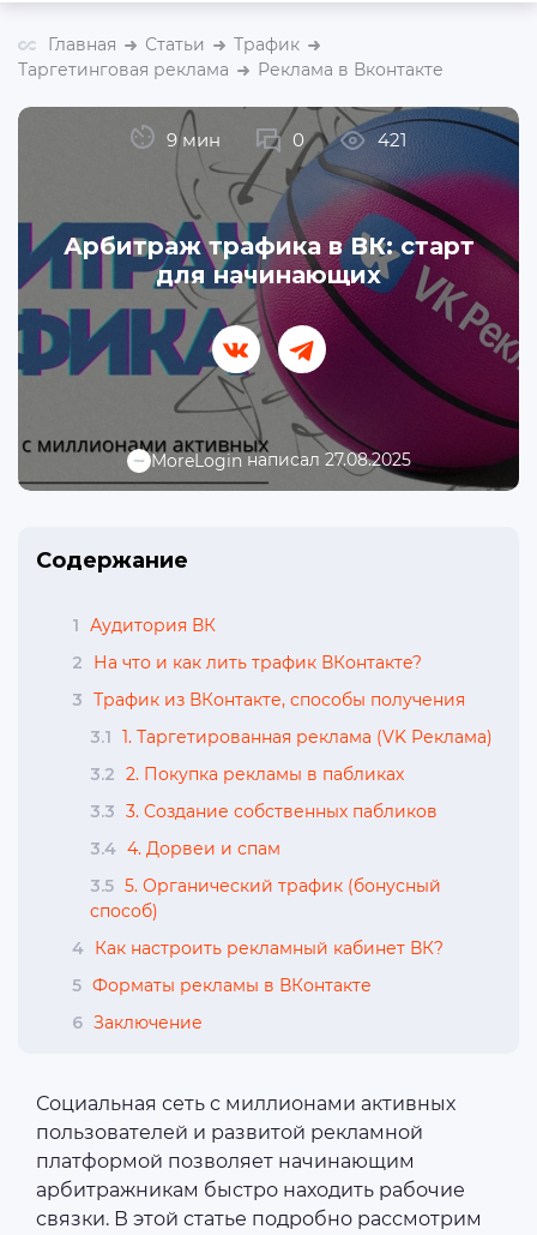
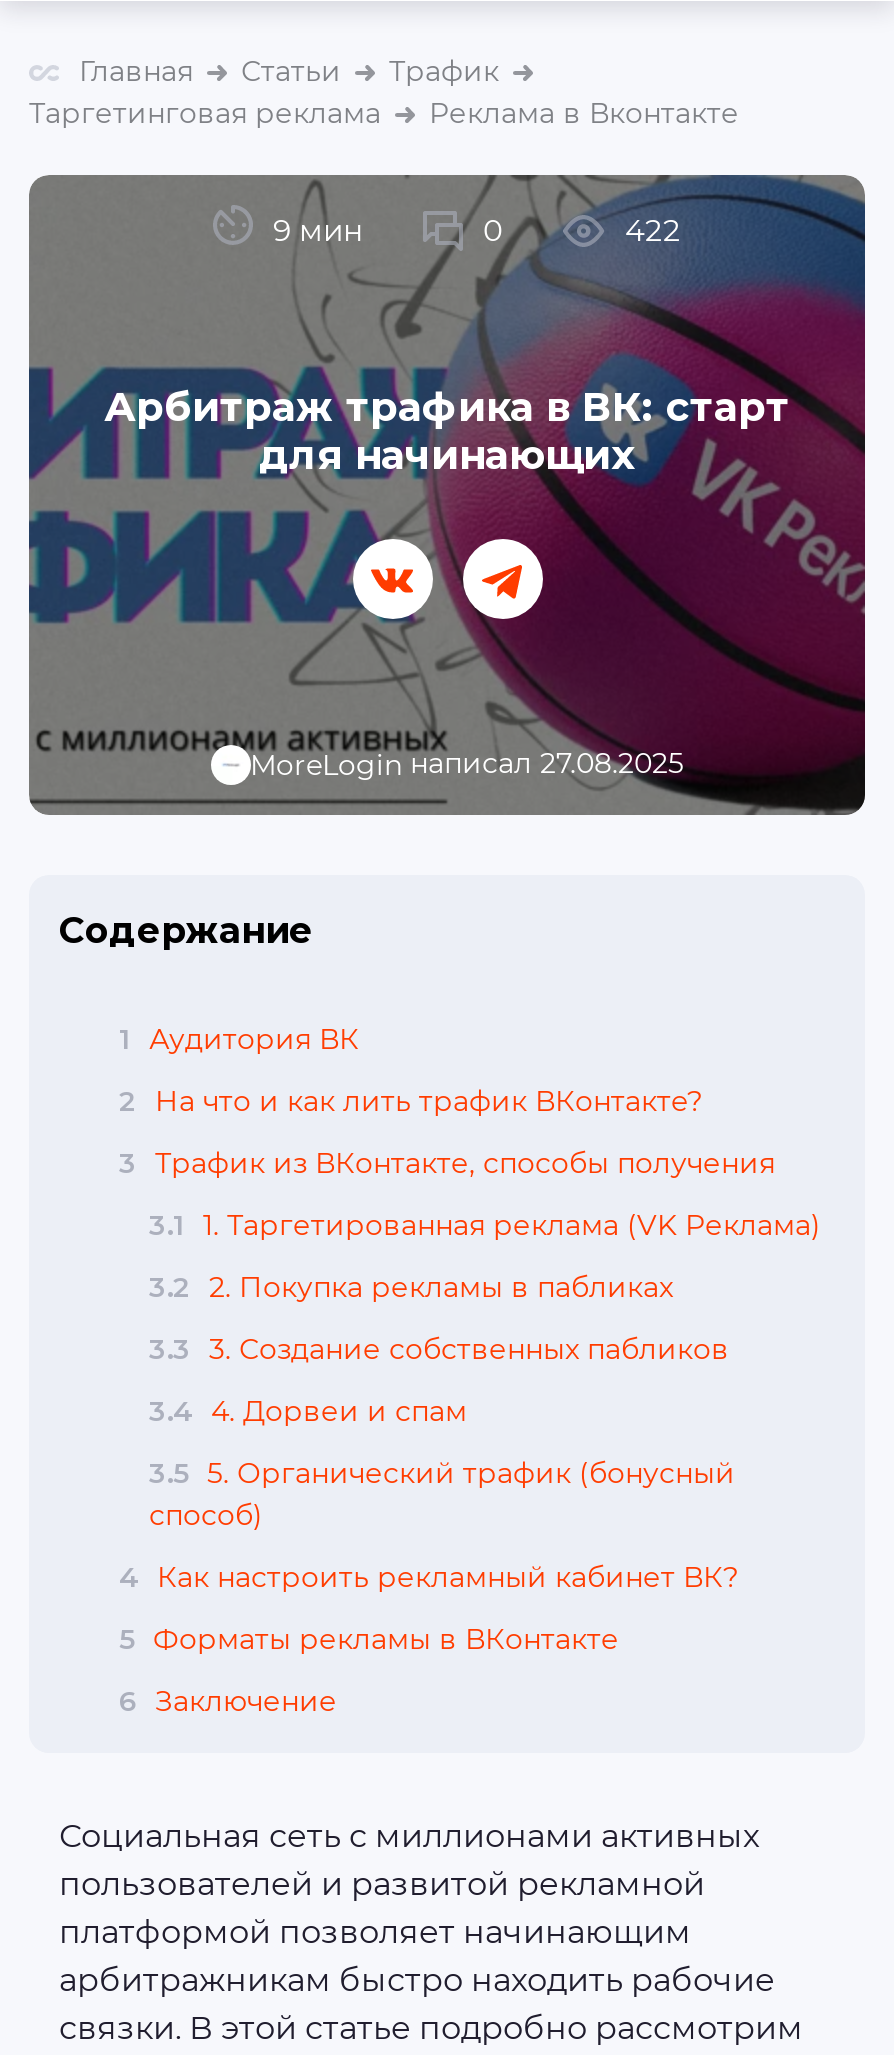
[378,128,406,151] 421 -> [625,211,681,249] 422

